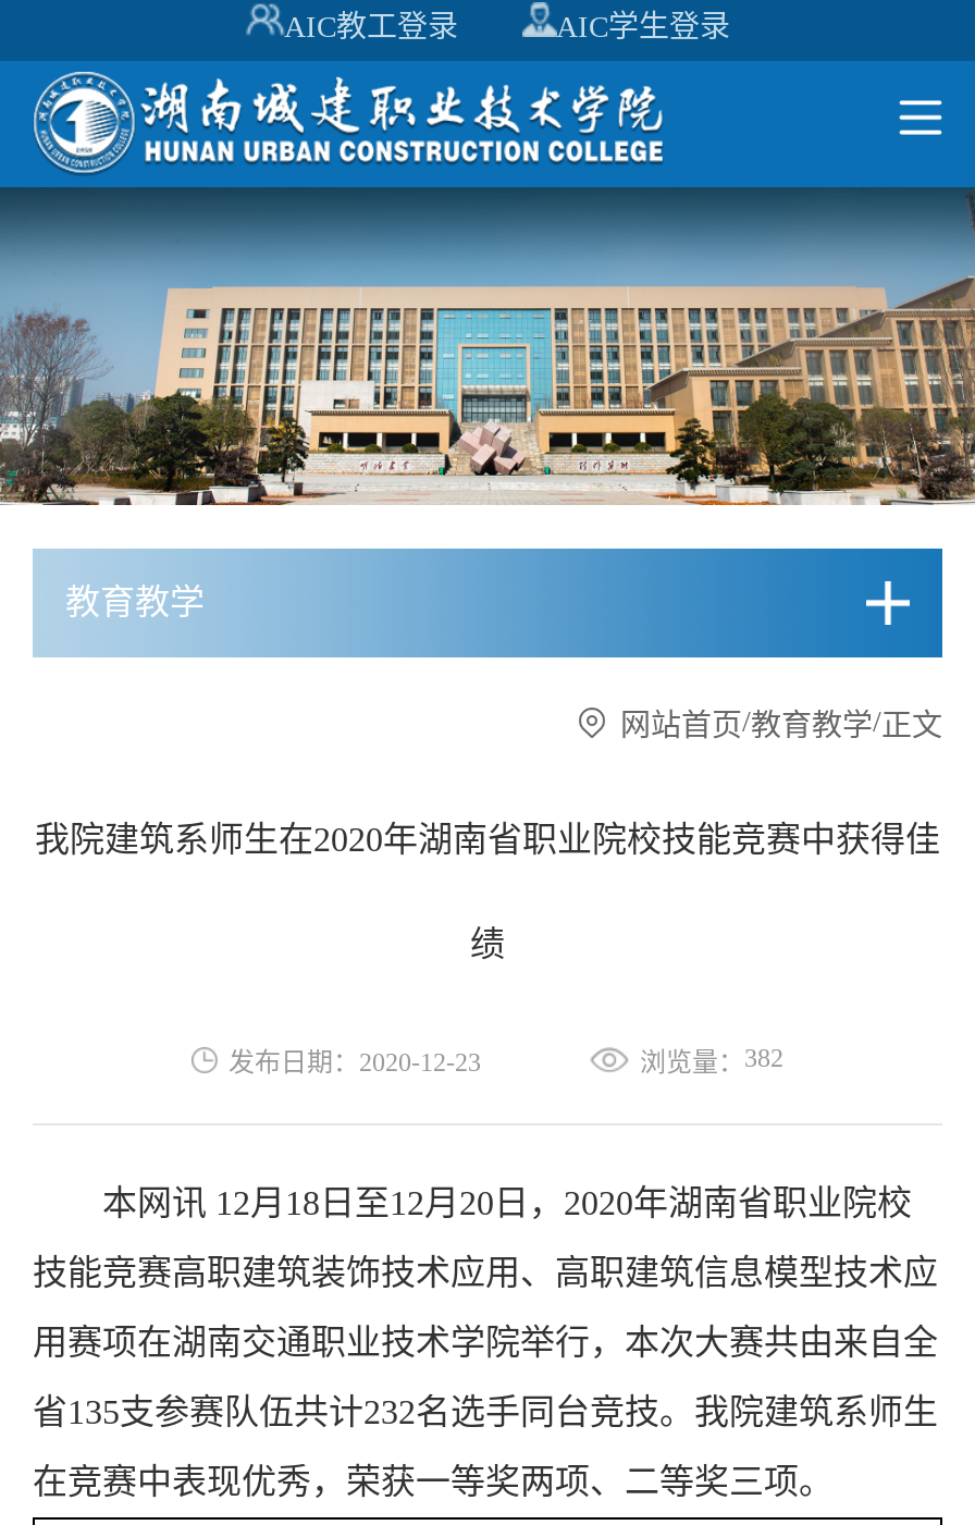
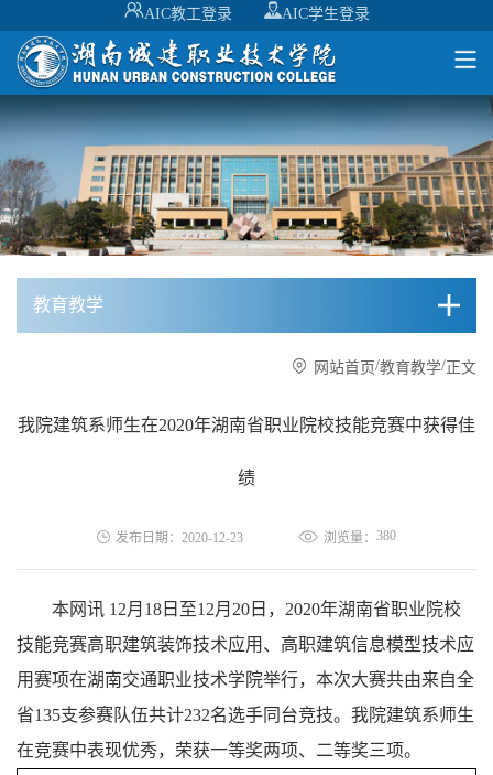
[640,1044,783,1077] 浏览量：382 -> [324,528,396,546] 浏览量：380

